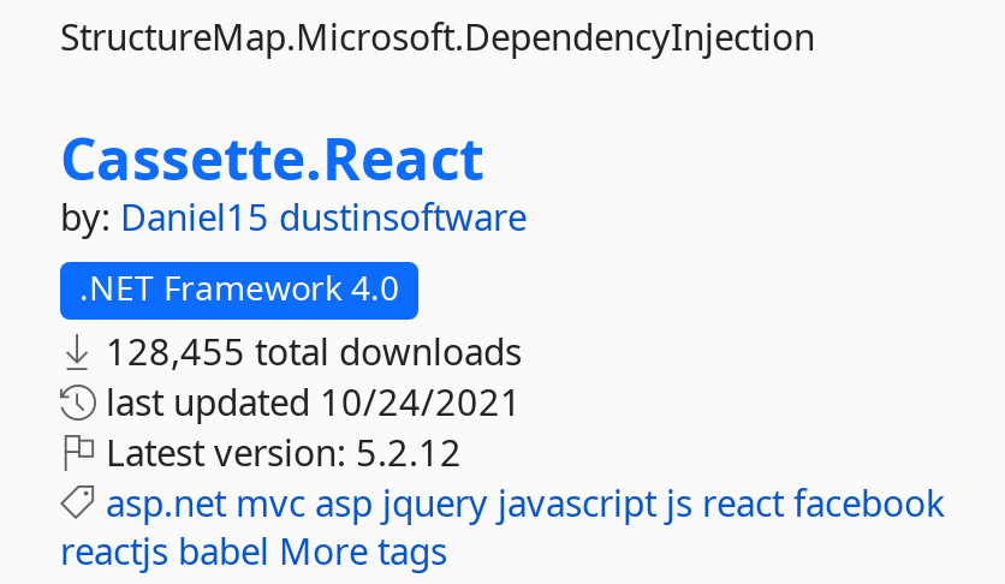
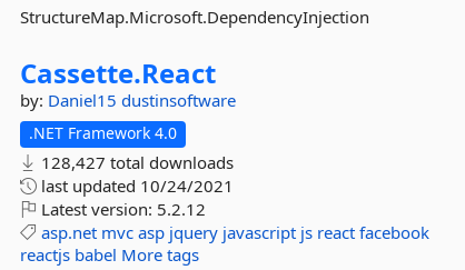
[96,327,522,375] 128,455 total downloads -> [37,151,234,173] 128,427 total downloads

